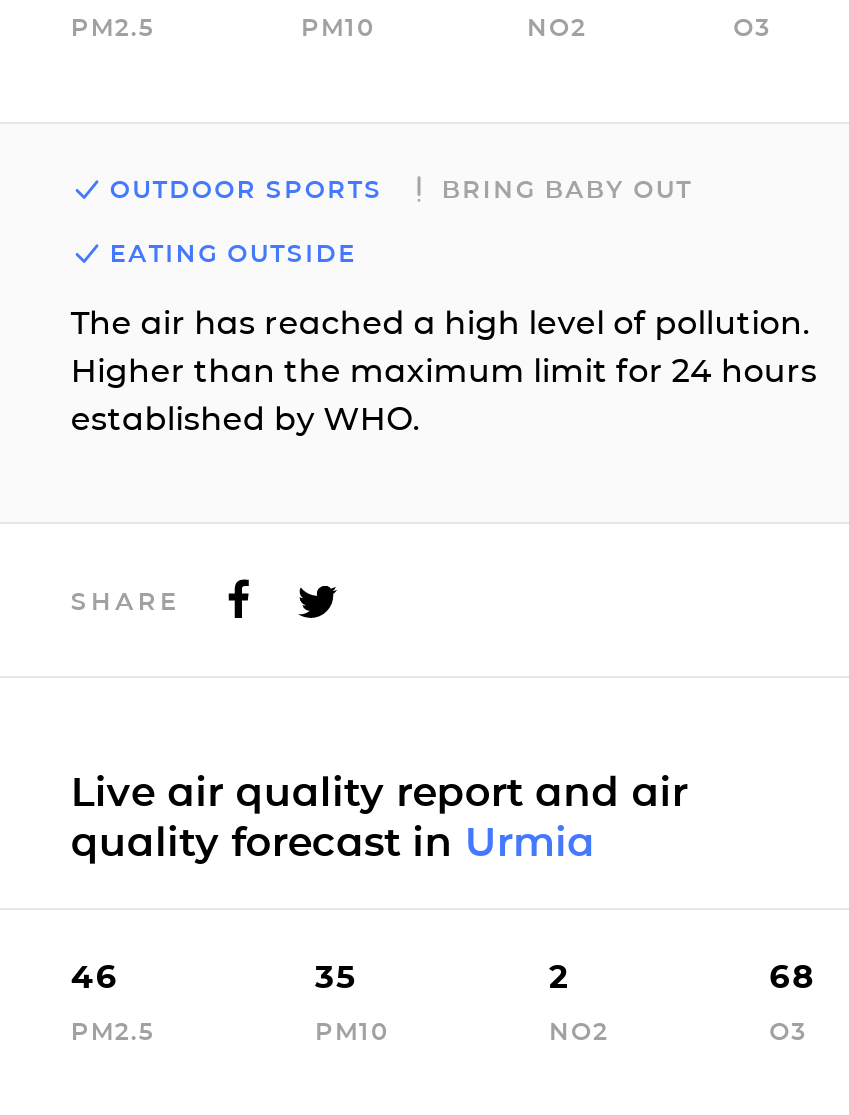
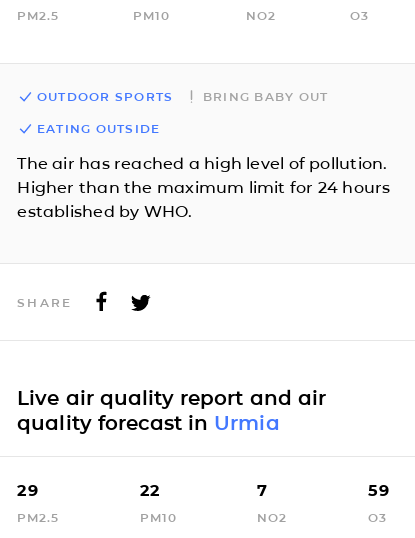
[71,958,119,996] 46 -> [17,481,39,500] 29
[315,958,359,996] 35 -> [140,481,161,500] 22
[549,958,570,996] 2 -> [257,481,269,500] 7
[769,958,817,996] 68 -> [368,481,391,500] 59

